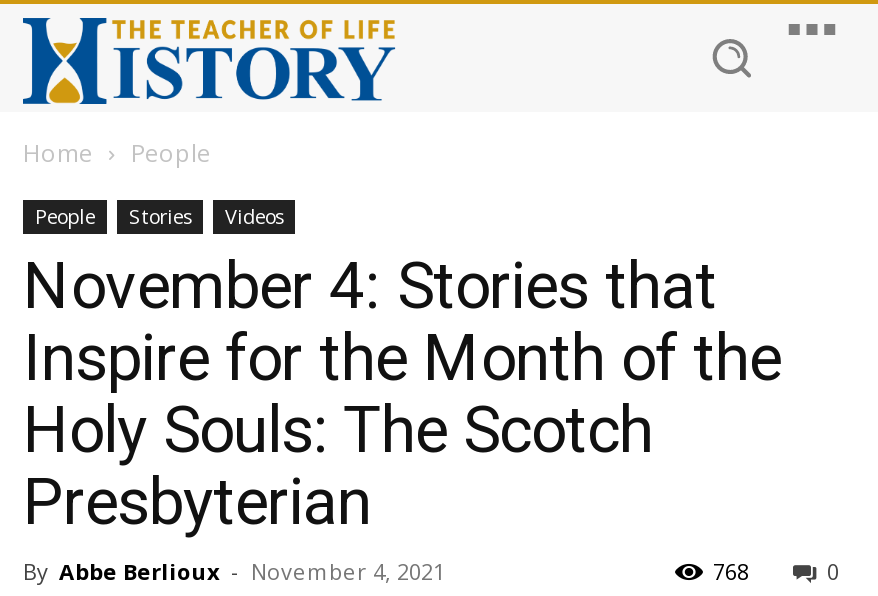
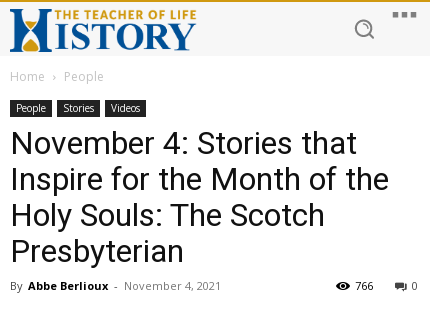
[713,556,749,586] 768 -> [355,278,373,293] 766

